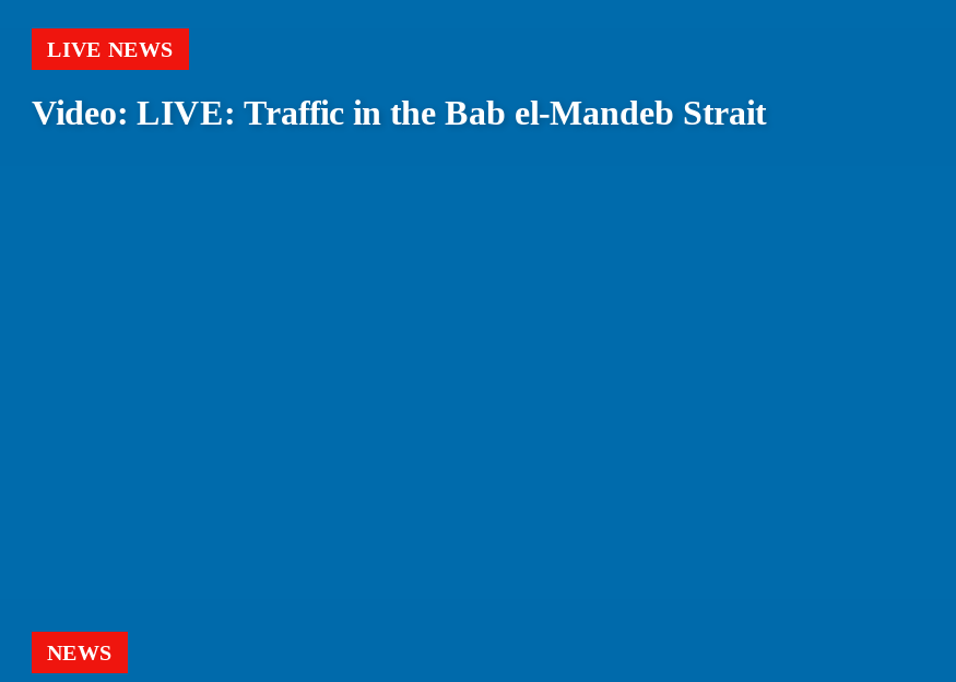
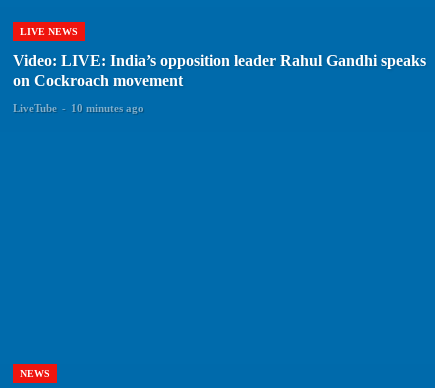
[32,95,766,132] Video: LIVE: Traffic in the Bab el-Mandeb Strait -> [13,52,426,114] Video: LIVE: India’s opposition leader Rahul Gandhi speaks | on Cockroach movement | LiveTube - 10 minutes ago

